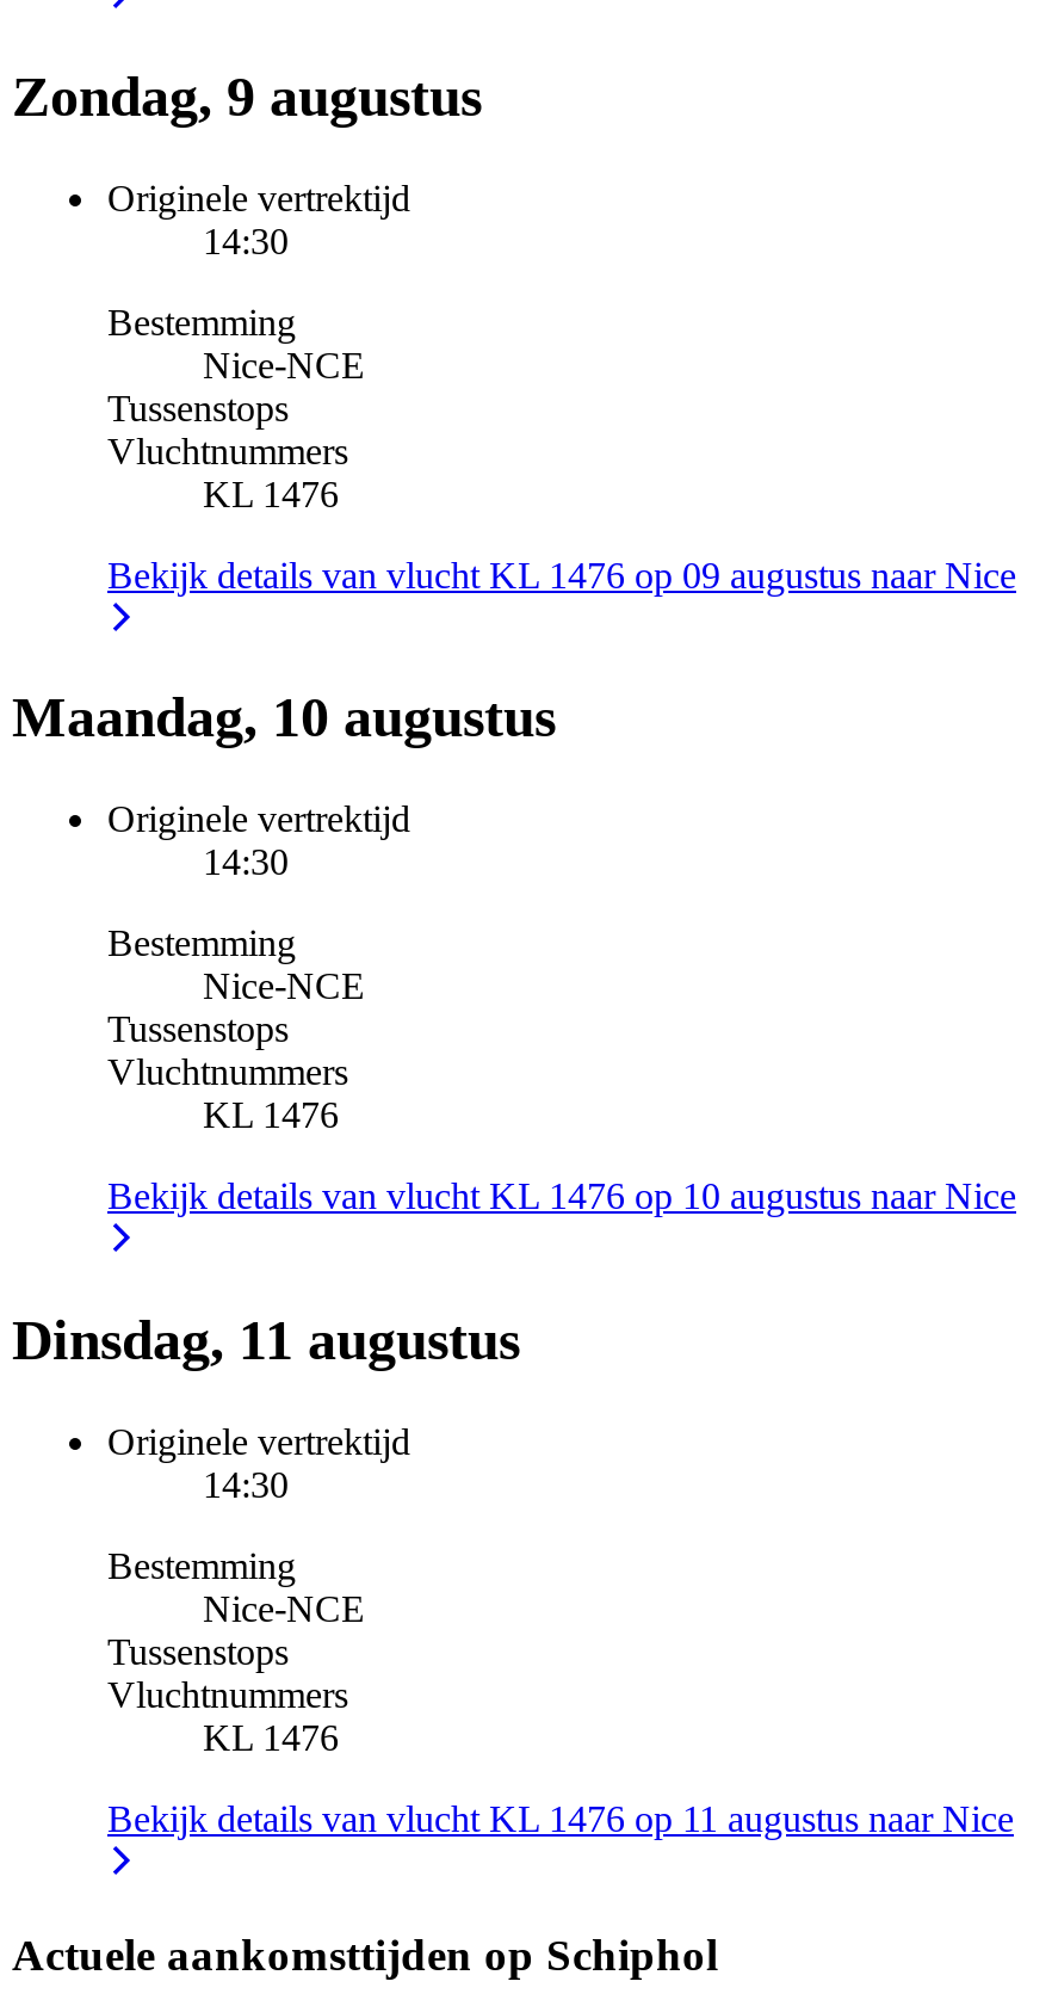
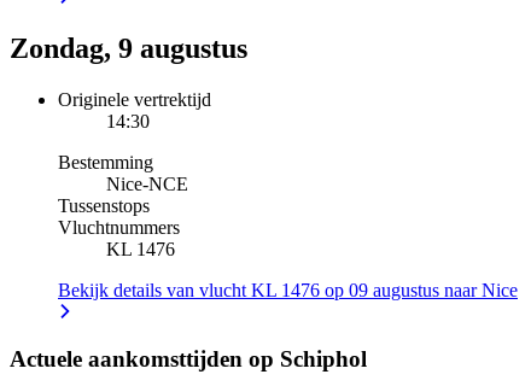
[12,688,1016,1840] Maandag, 10 augustus | Originele vertrektijd | 14:30 | Bestemming | Nice-NCE | Tussenstops | Vluchtnummers | KL 1476 | Bekijk details van vlucht KL 1476 op 10 augustus naar Nice | Dinsdag, 11 augustus | Originele vertrektijd | 14:30 | Bestemming | Nice-NCE | Tussenstops | Vluchtnummers | KL 1476 | Bekijk details van vlucht KL 1476 op 11 augustus naar Nice -> none

